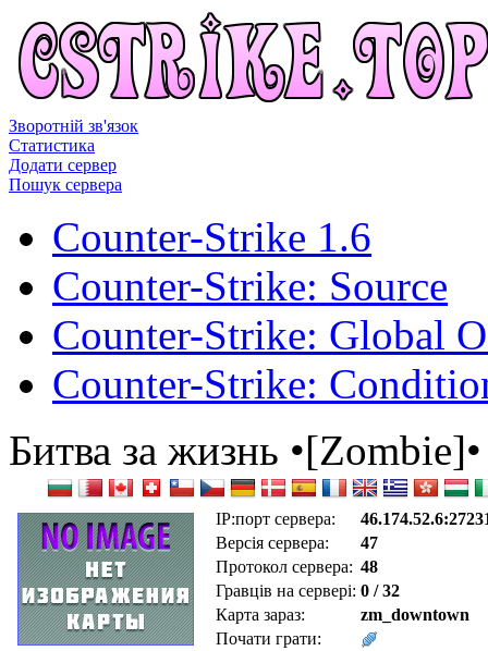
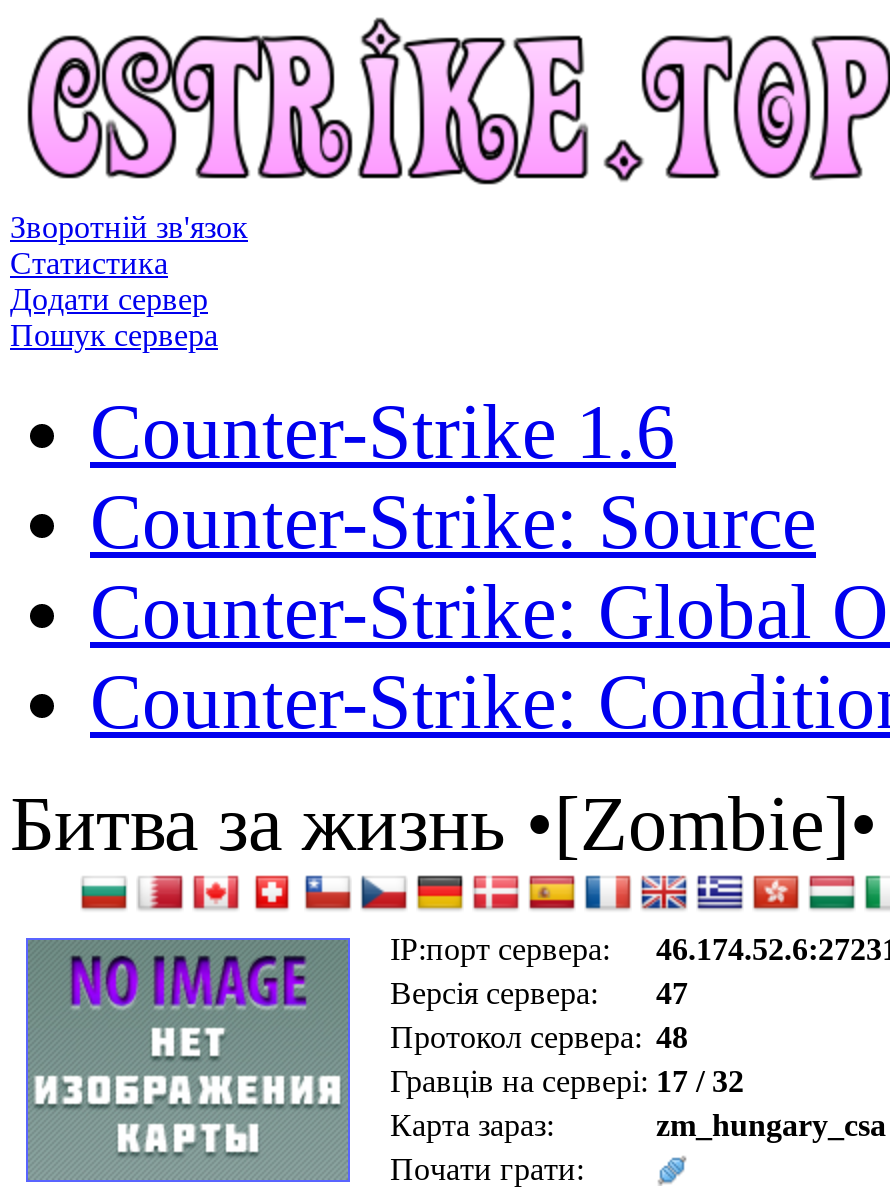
[216,581,400,600] Гравців на сервері: 0 / 32 -> [390,1064,744,1098] Гравців на сервері: 17 / 32
[361,605,469,624] zm_downtown -> [656,1108,886,1142] zm_hungary_csa

